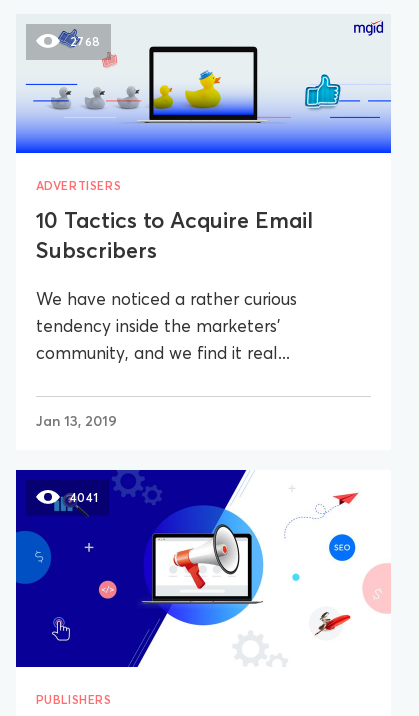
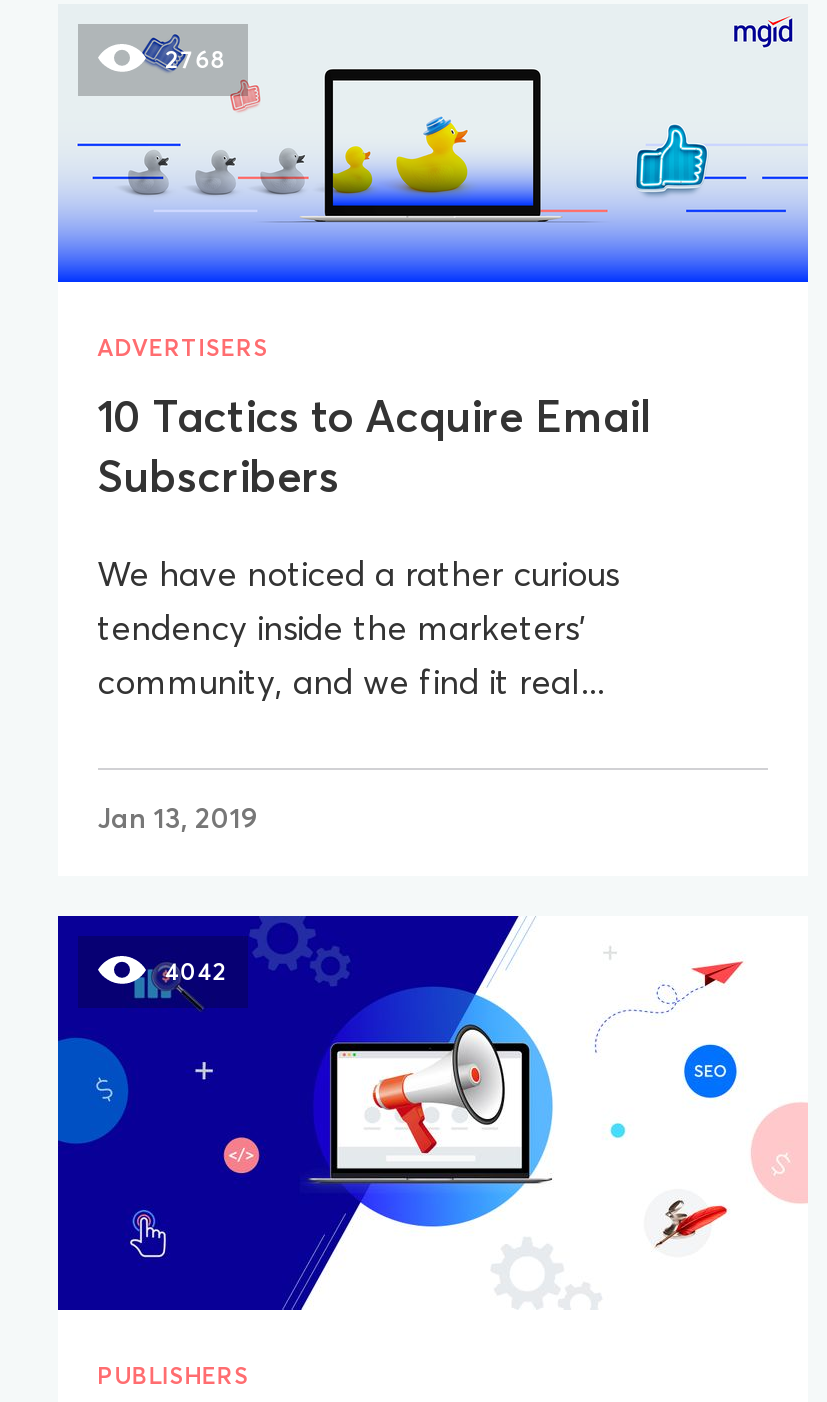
[69,490,99,505] 4041 -> [165,956,228,986] 4042

